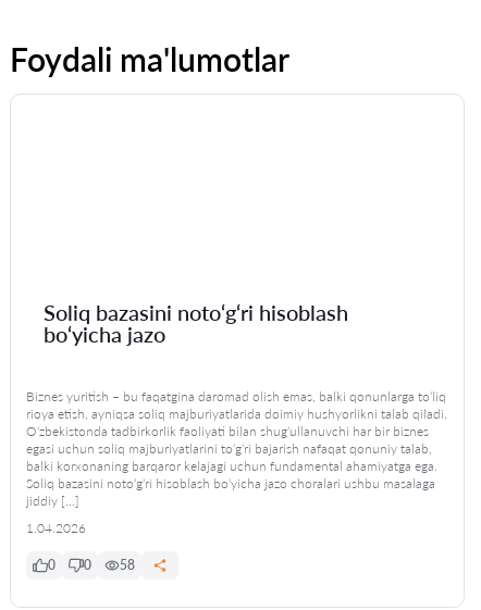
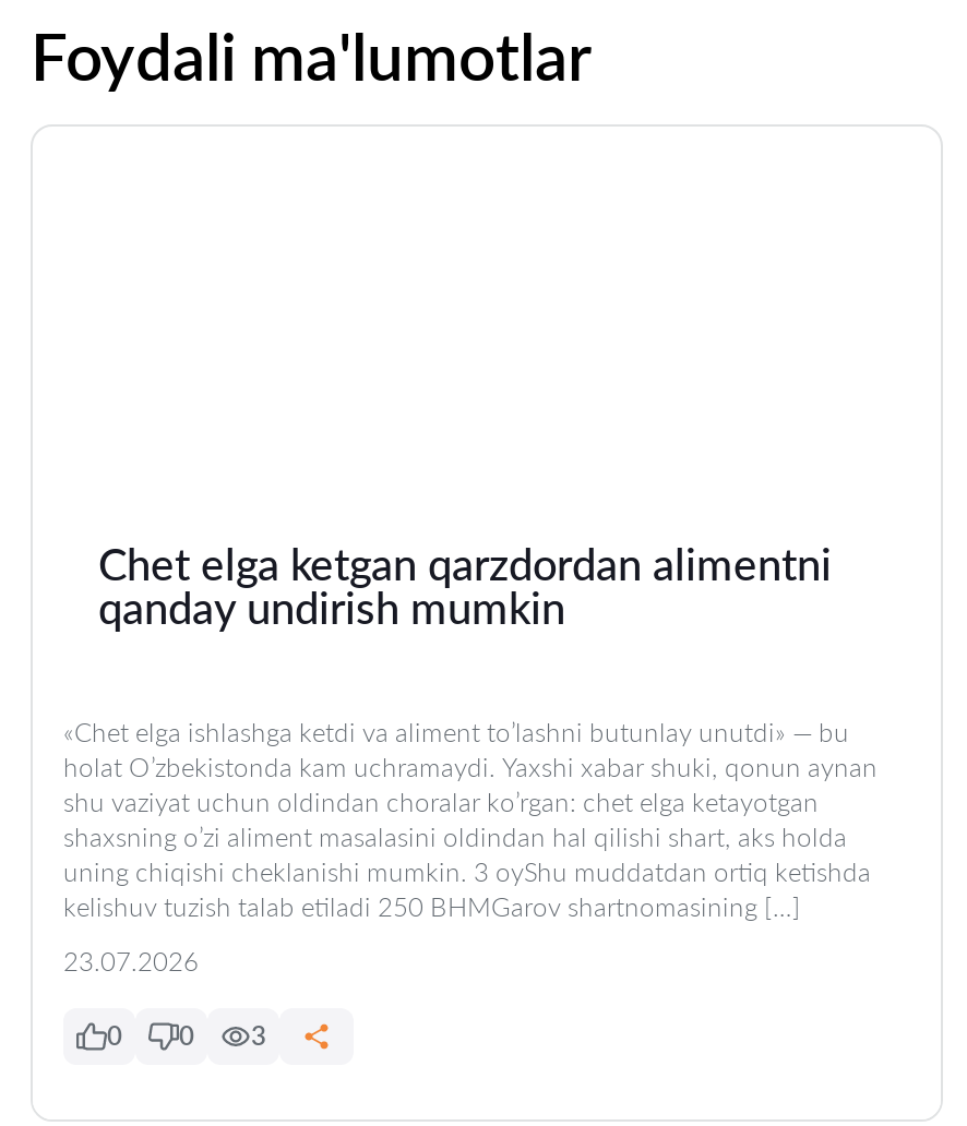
[44,299,348,347] Soliq bazasini noto‘g‘ri hisoblash | bo‘yicha jazo -> [98,538,832,634] Chet elga ketgan qarzdordan alimentni | qanday undirish mumkin
[26,389,447,509] Biznes yuritish – bu faqatgina daromad olish emas, balki qonunlarga to‘liq | rioya etish, ayniqsa soliq majburiyatlarida doimiy hushyorlikni talab qiladi. | O‘zbekistonda tadbirkorlik faoliyati bilan shug‘ullanuvchi har bir biznes | egasi uchun soliq majburiyatlarini to‘g‘ri bajarish nafaqat qonuniy talab, | balki korxonaning barqaror kelajagi uchun fundamental ahamiyatga ega. | Soliq bazasini noto‘g‘ri hisoblash bo‘yicha jazo choralari ushbu masalaga | jiddiy […] -> [63,717,878,924] «Chet elga ishlashga ketdi va aliment to’lashni butunlay unutdi» — bu | holat O’zbekistonda kam uchramaydi. Yaxshi xabar shuki, qonun aynan | shu vaziyat uchun oldindan choralar ko’rgan: chet elga ketayotgan | shaxsning o’zi aliment masalasini oldindan hal qilishi shart, aks holda | uning chiqishi cheklanishi mumkin. 3 oyShu muddatdan ortiq ketishda | kelishuv tuzish talab etiladi 250 BHMGarov shartnomasining […]
[26,520,86,536] 1.04.2026 -> [63,946,199,978] 23.07.2026
[120,557,135,573] 58 -> [251,1020,266,1053] 3

